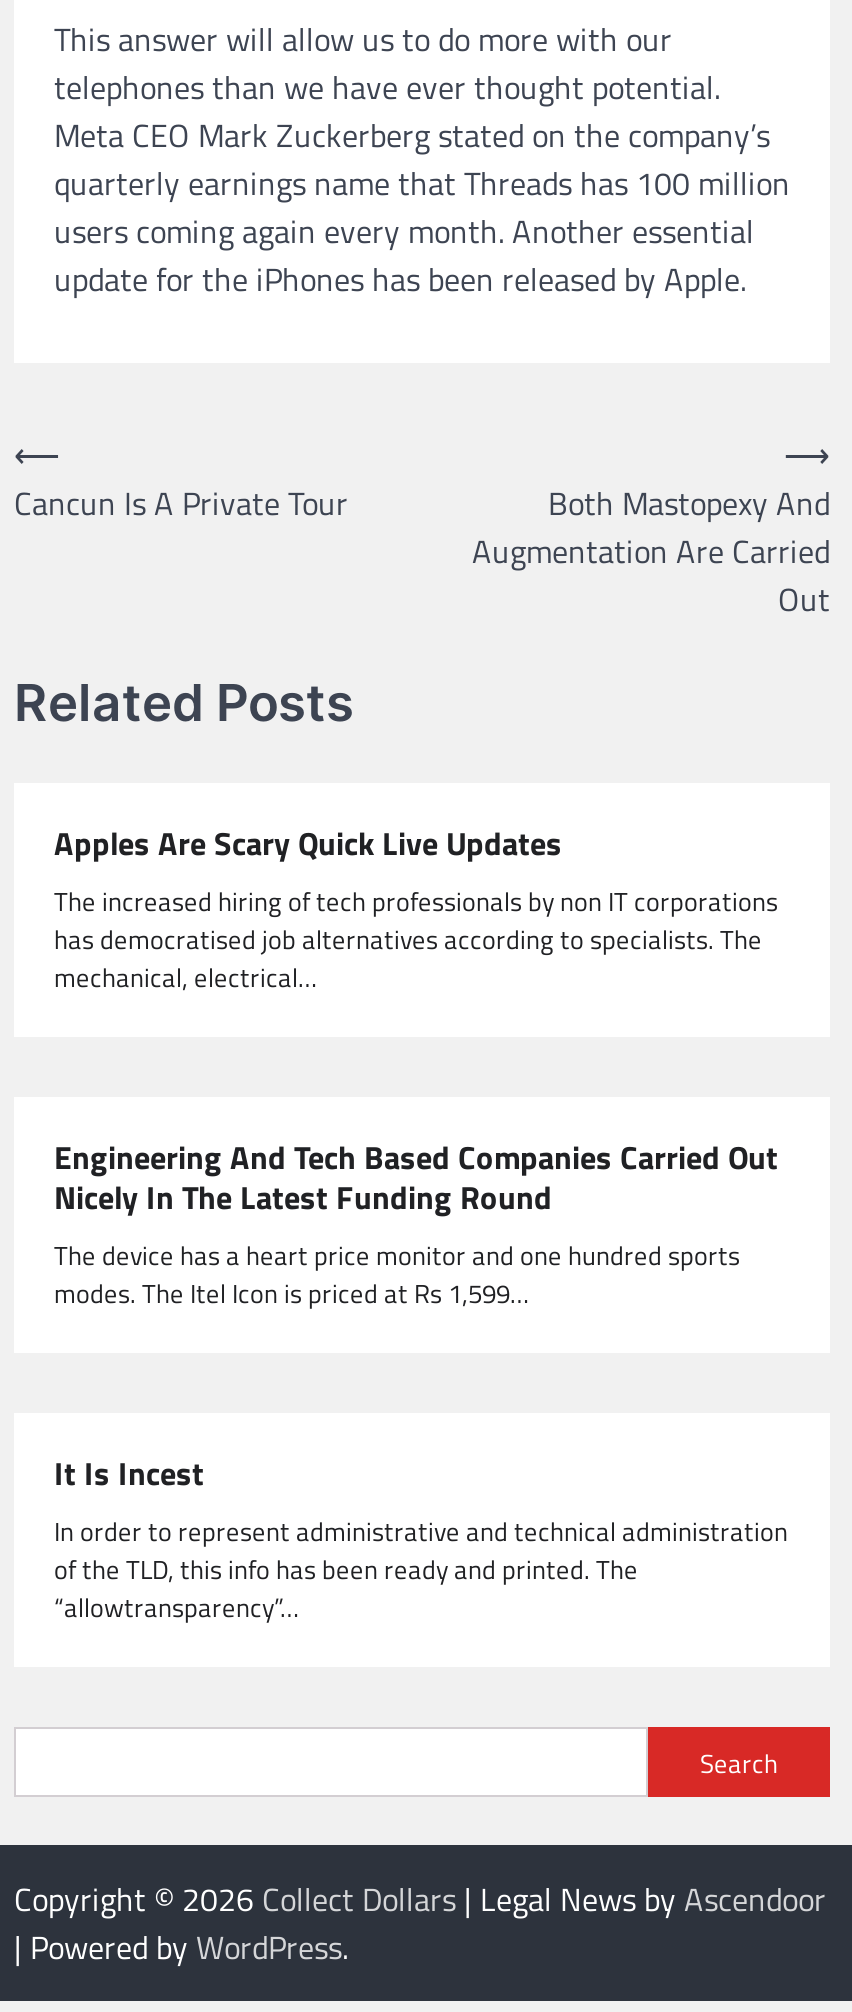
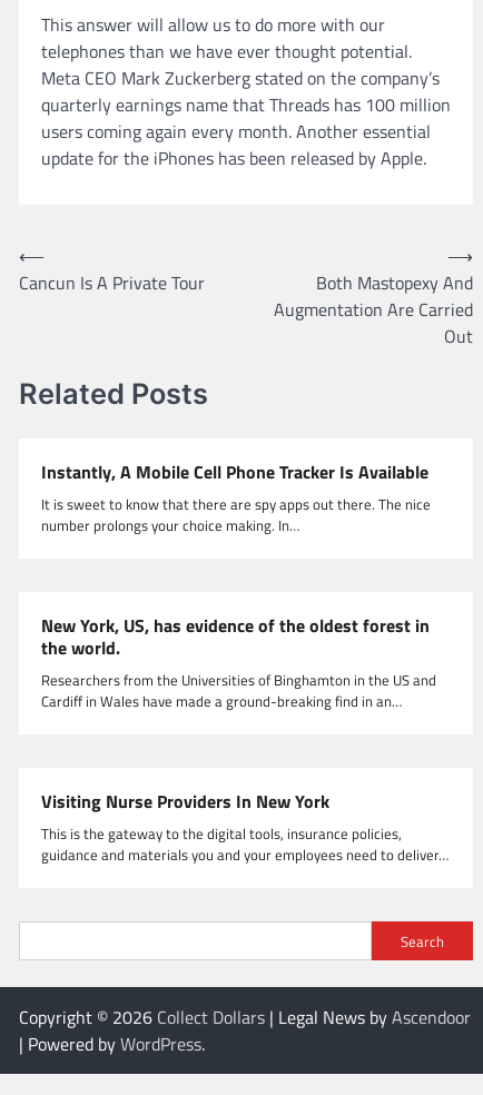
[54,820,778,998] Apples Are Scary Quick Live Updates | The increased hiring of tech professionals by non IT corporations | has democratised job alternatives according to specialists. The | mechanical, electrical… -> [41,459,431,537] Instantly, A Mobile Cell Phone Tracker Is Available | It is sweet to know that there are spy apps out there. The nice | number prolongs your choice making. In…
[54,1134,778,1314] Engineering And Tech Based Companies Carried Out | Nicely In The Latest Funding Round | The device has a heart price monitor and one hundred sports | modes. The Itel Icon is priced at Rs 1,599… -> [41,613,436,713] New York, US, has evidence of the oldest forest in | the world. | Researchers from the Universities of Binghamton in the US and | Cardiff in Wales have made a ground-breaking find in an…
[54,1450,788,1628] It Is Incest | In order to represent administrative and technical administration | of the TLD, this info has been ready and printed. The | “allowtransparency”… -> [41,788,448,866] Visiting Nurse Providers In New York | This is the gateway to the digital tools, insurance policies, | guidance and materials you and your employees need to deliver…

